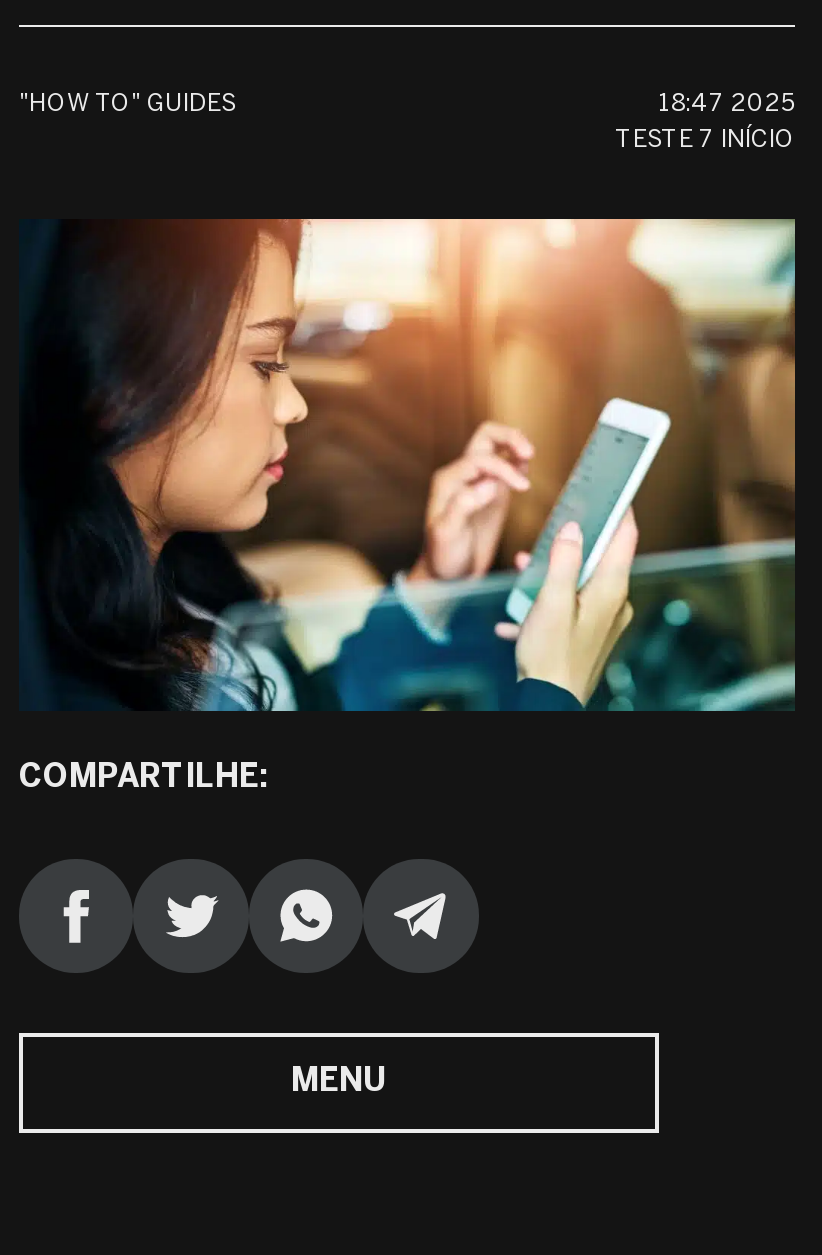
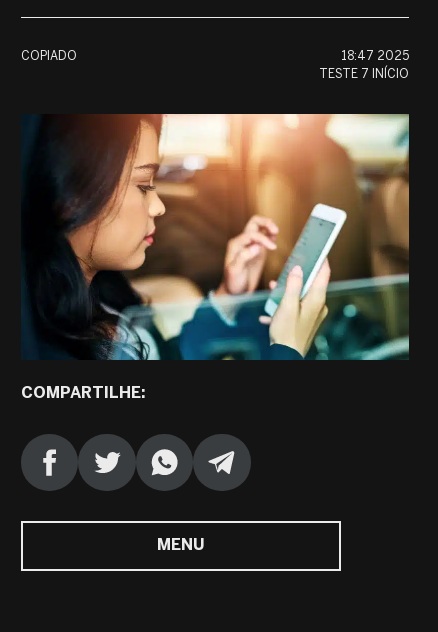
[19,93,237,115] "HOW TO" GUIDES -> [21,51,77,62] COPIADO

